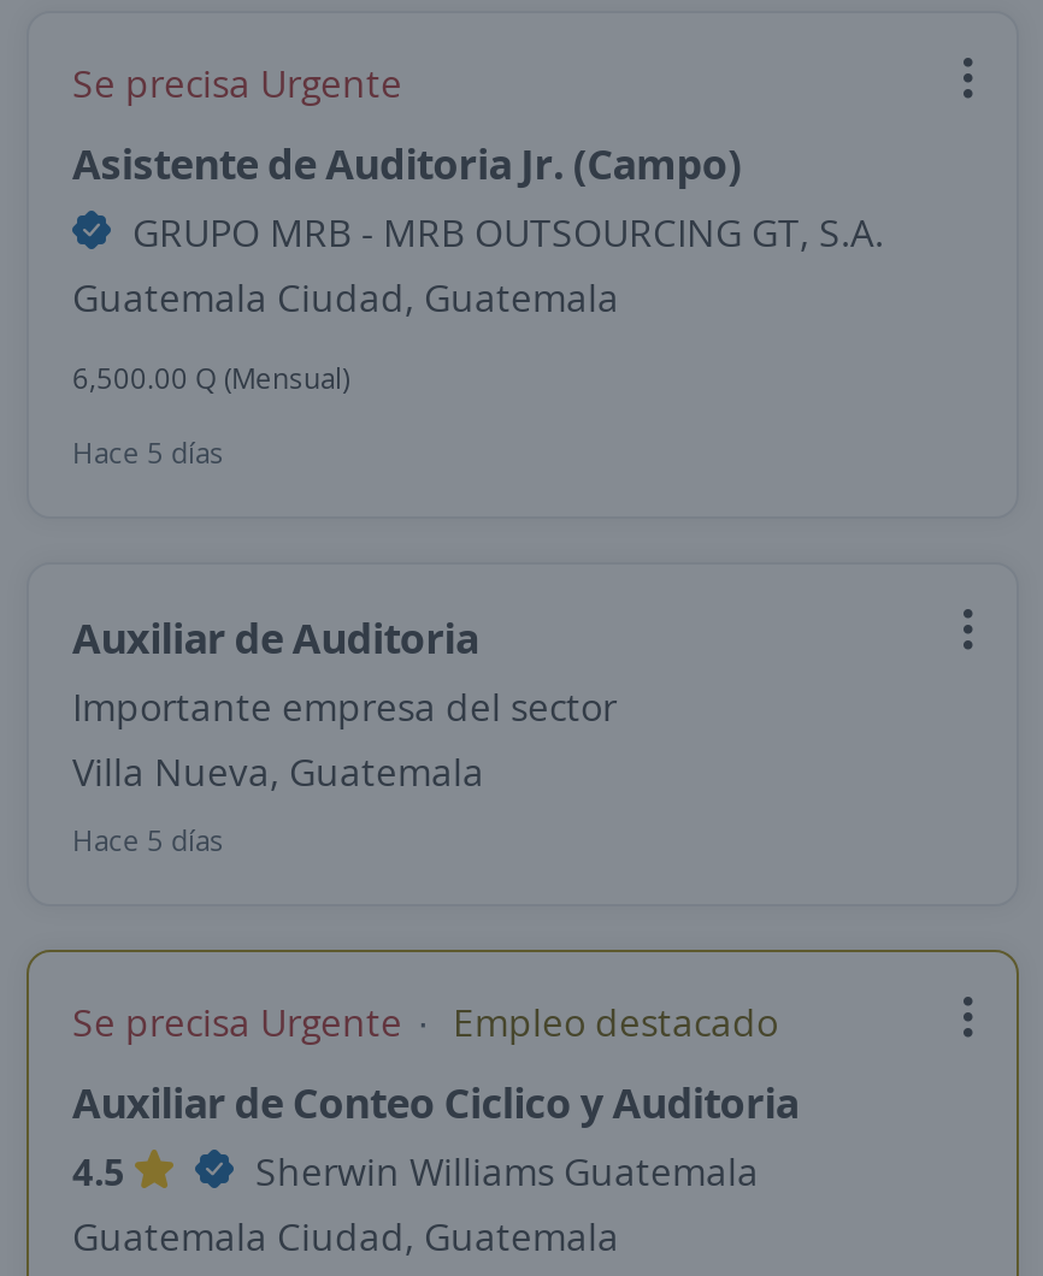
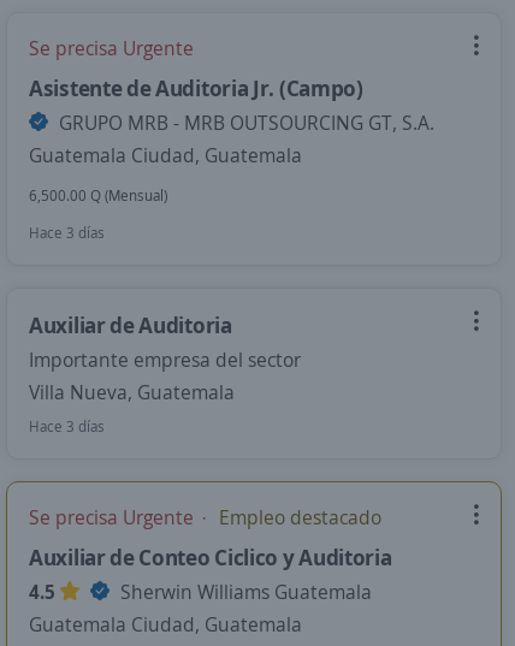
[72,432,224,473] Hace 5 días -> [29,223,105,243] Hace 3 días
[72,820,224,861] Hace 5 días -> [29,416,105,437] Hace 3 días

